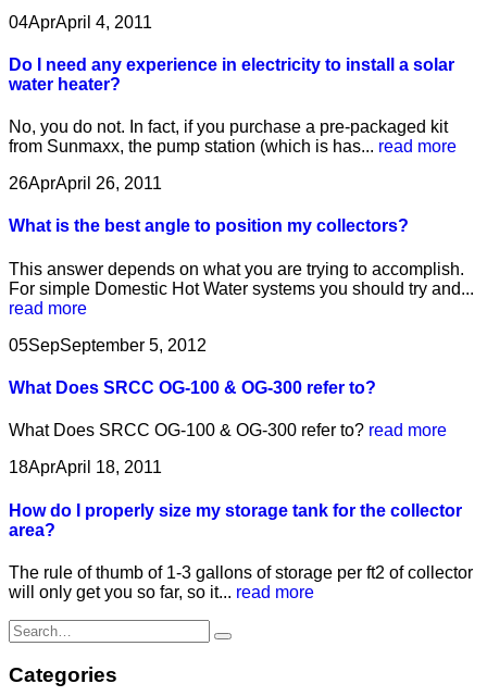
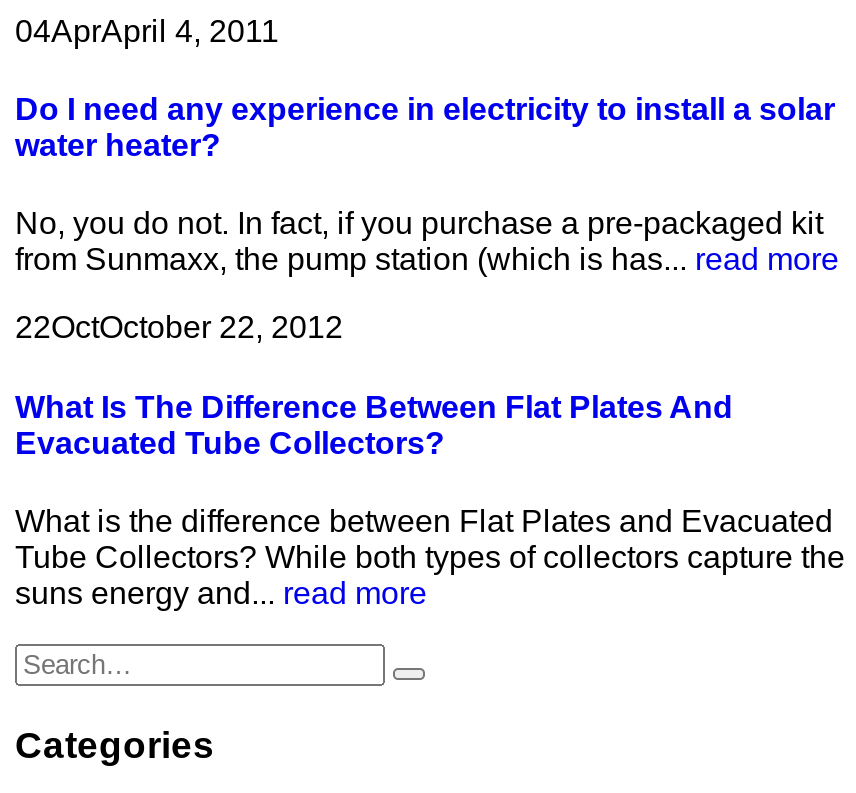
[9,174,474,601] 26AprApril 26, 2011 | What is the best angle to position my collectors? | This answer depends on what you are trying to accomplish. | For simple Domestic Hot Water systems you should try and... | read more | 05SepSeptember 5, 2012 | What Does SRCC OG-100 & OG-300 refer to? | What Does SRCC OG-100 & OG-300 refer to? read more | 18AprApril 18, 2011 | How do I properly size my storage tank for the collector | area? | The rule of thumb of 1-3 gallons of storage per ft2 of collector | will only get you so far, so it... read more -> [15,310,845,609] 22OctOctober 22, 2012 | What Is The Difference Between Flat Plates And | Evacuated Tube Collectors? | What is the difference between Flat Plates and Evacuated | Tube Collectors? While both types of collectors capture the | suns energy and... read more

